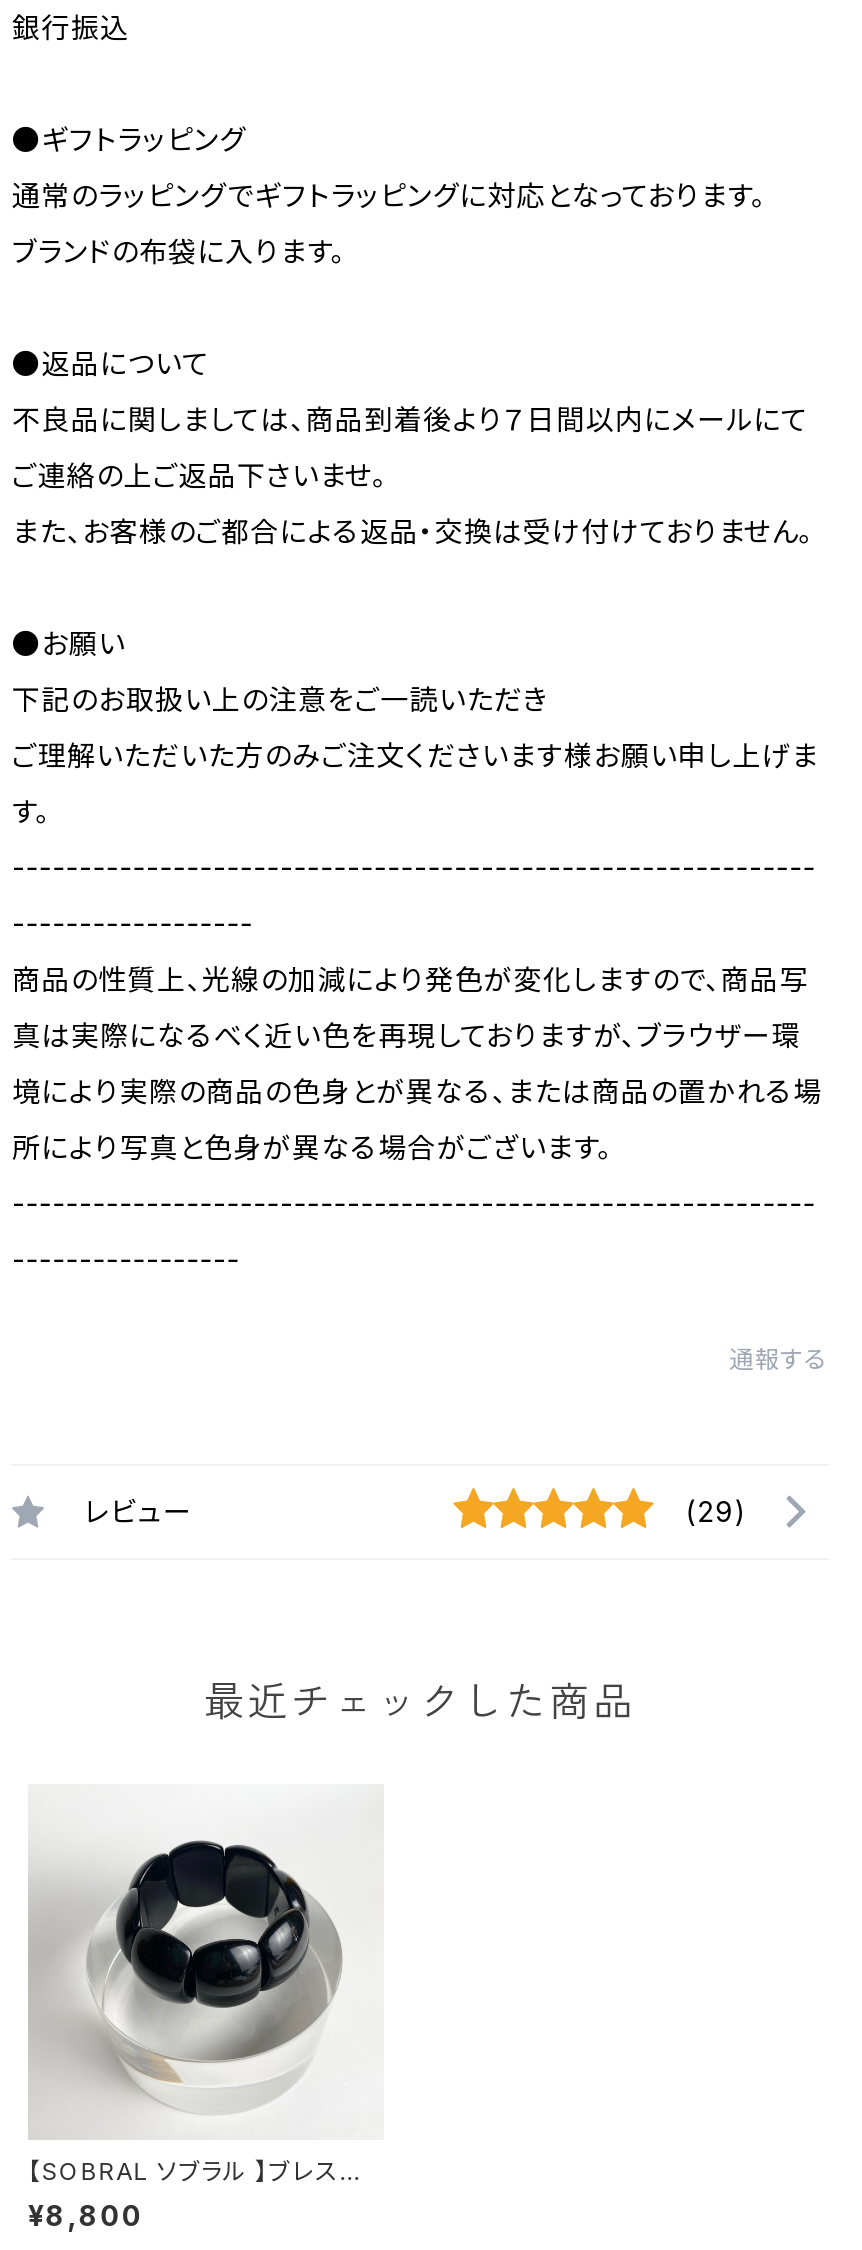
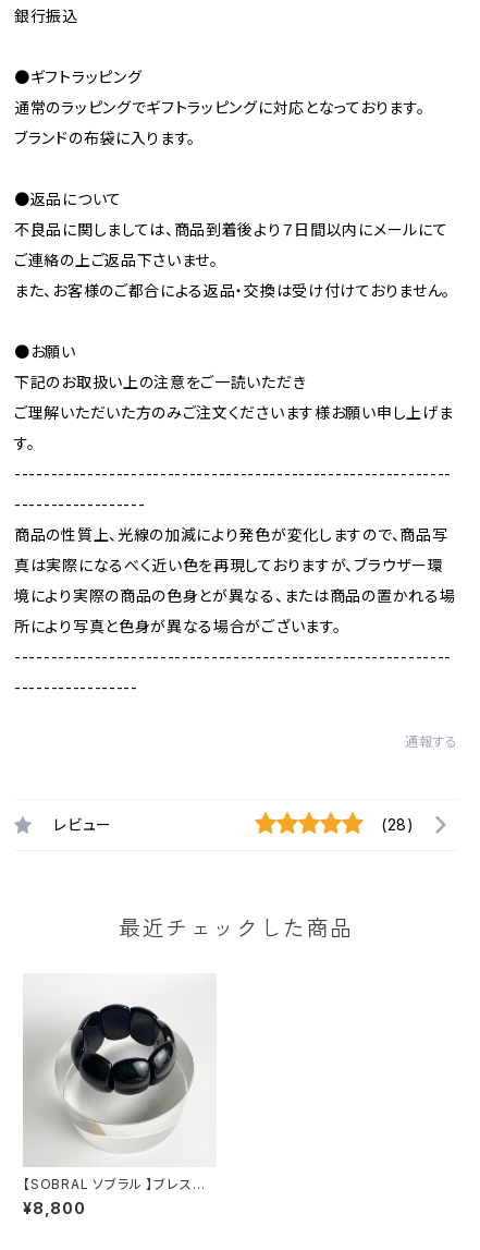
[686,1494,748,1528] (29) -> [381,815,415,834] (28)

